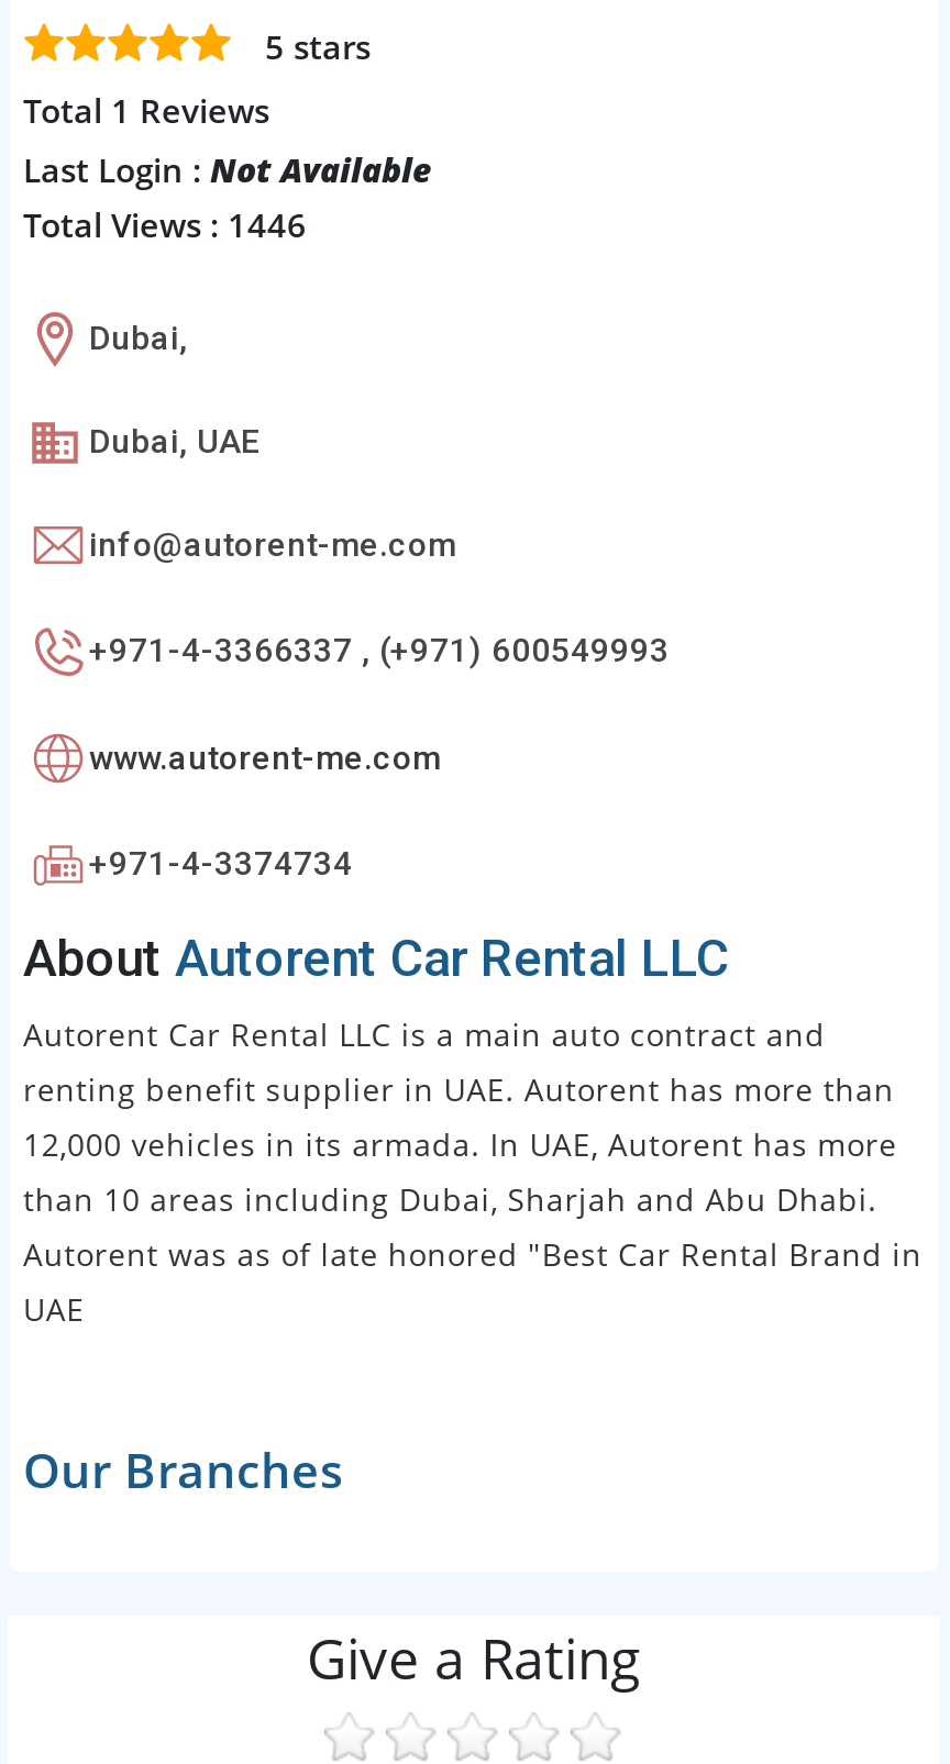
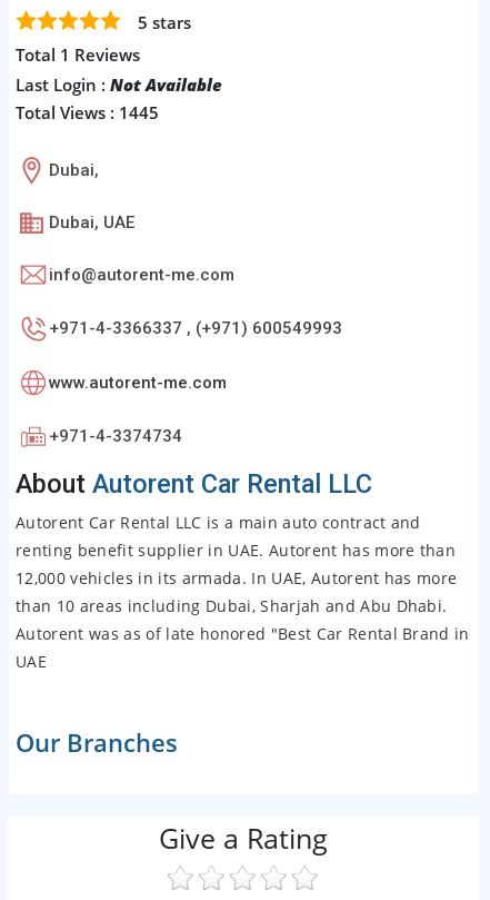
[23,201,307,245] Total Views : 1446 -> [16,101,159,123] Total Views : 1445

